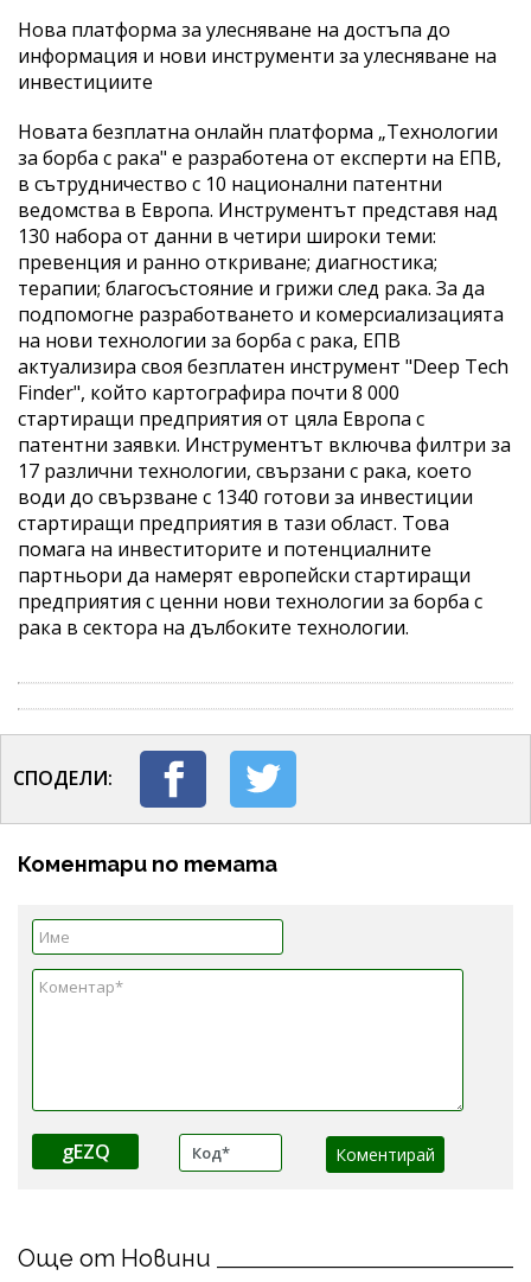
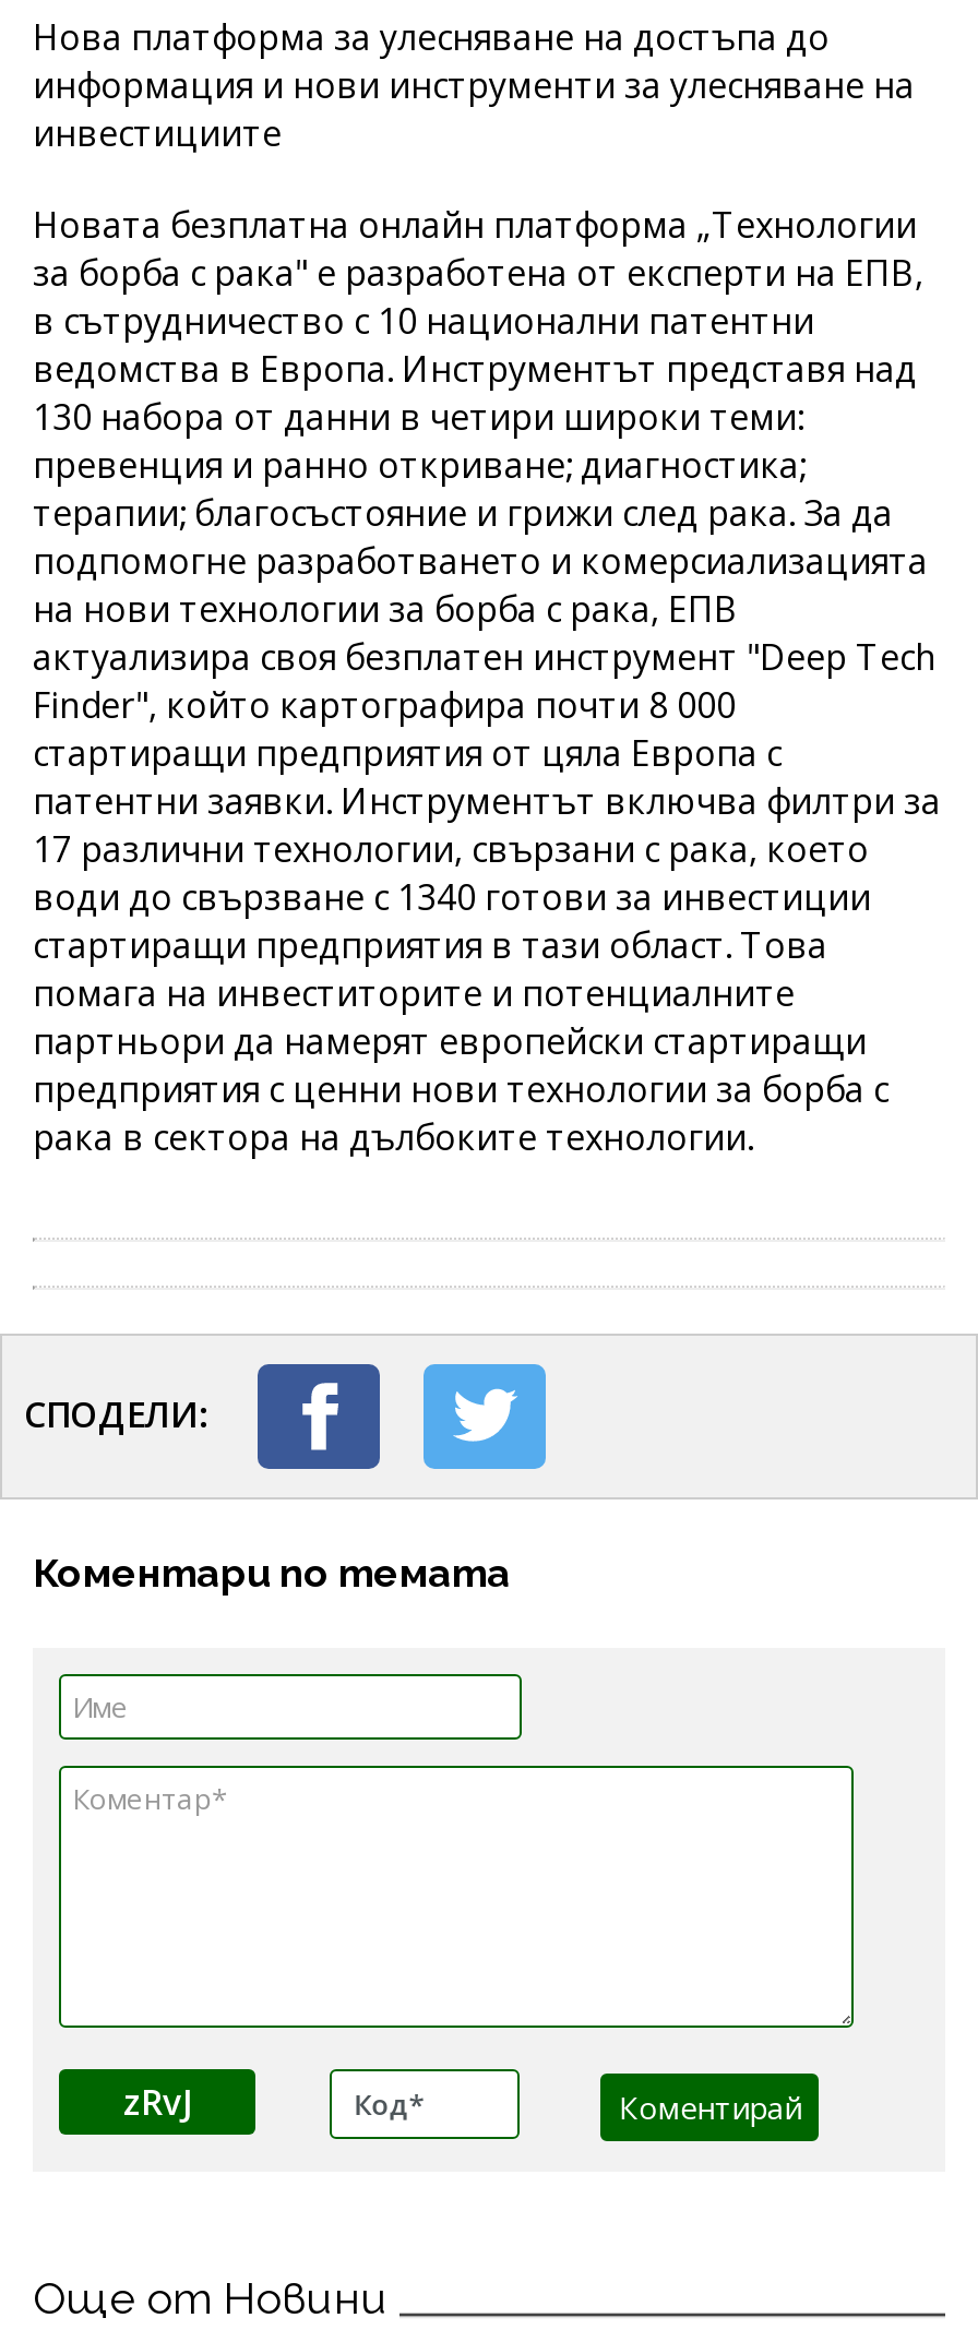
[61,1138,110,1164] gEZQ -> [123,2077,191,2125] zRvJ

